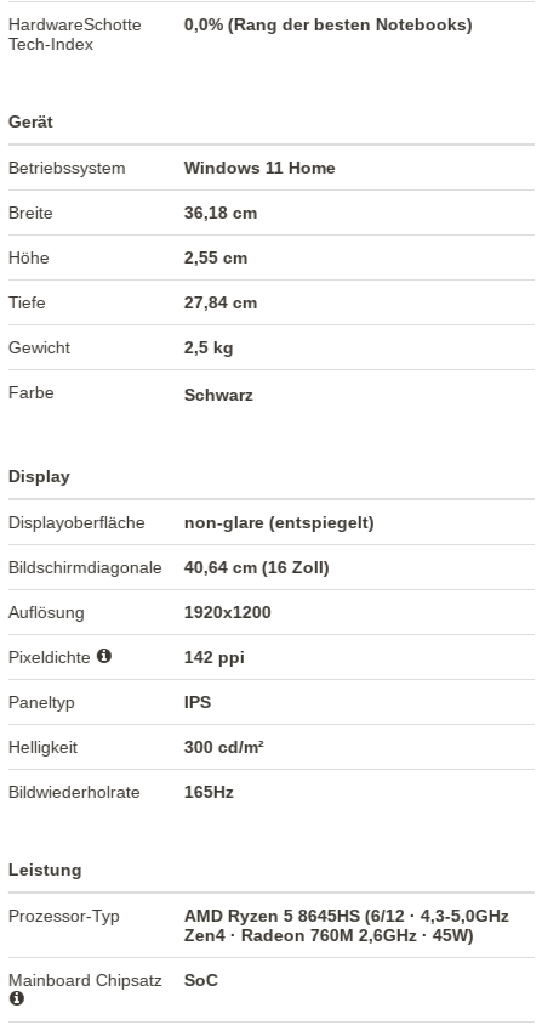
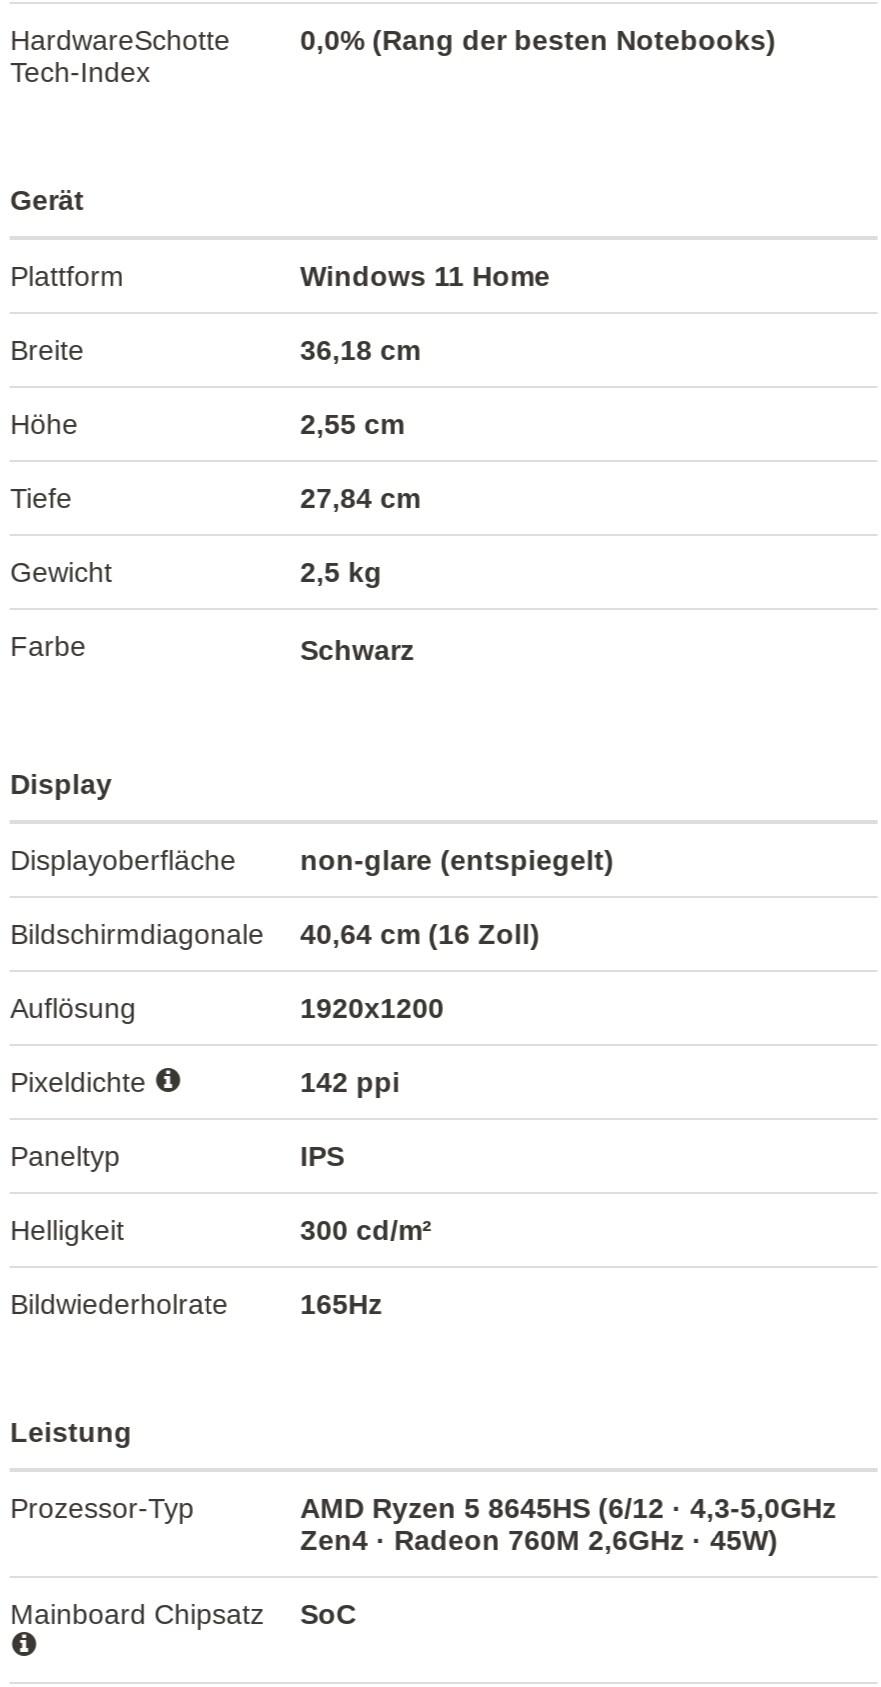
[8,158,126,177] Betriebssystem -> [10,260,124,292] Plattform

